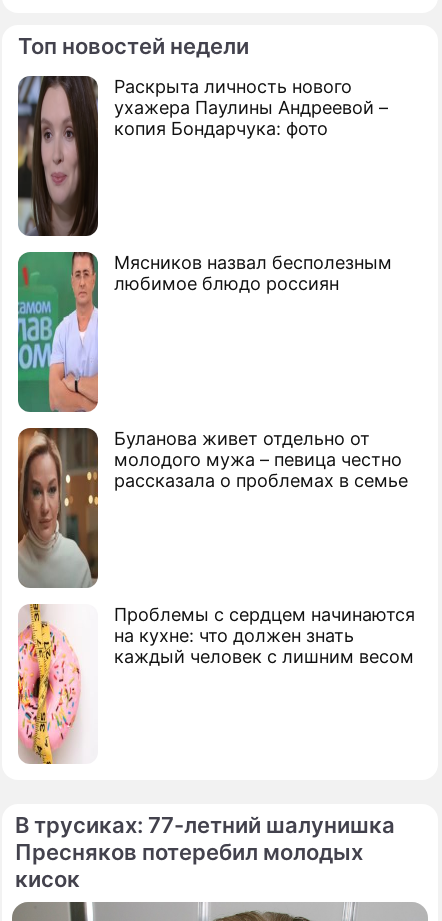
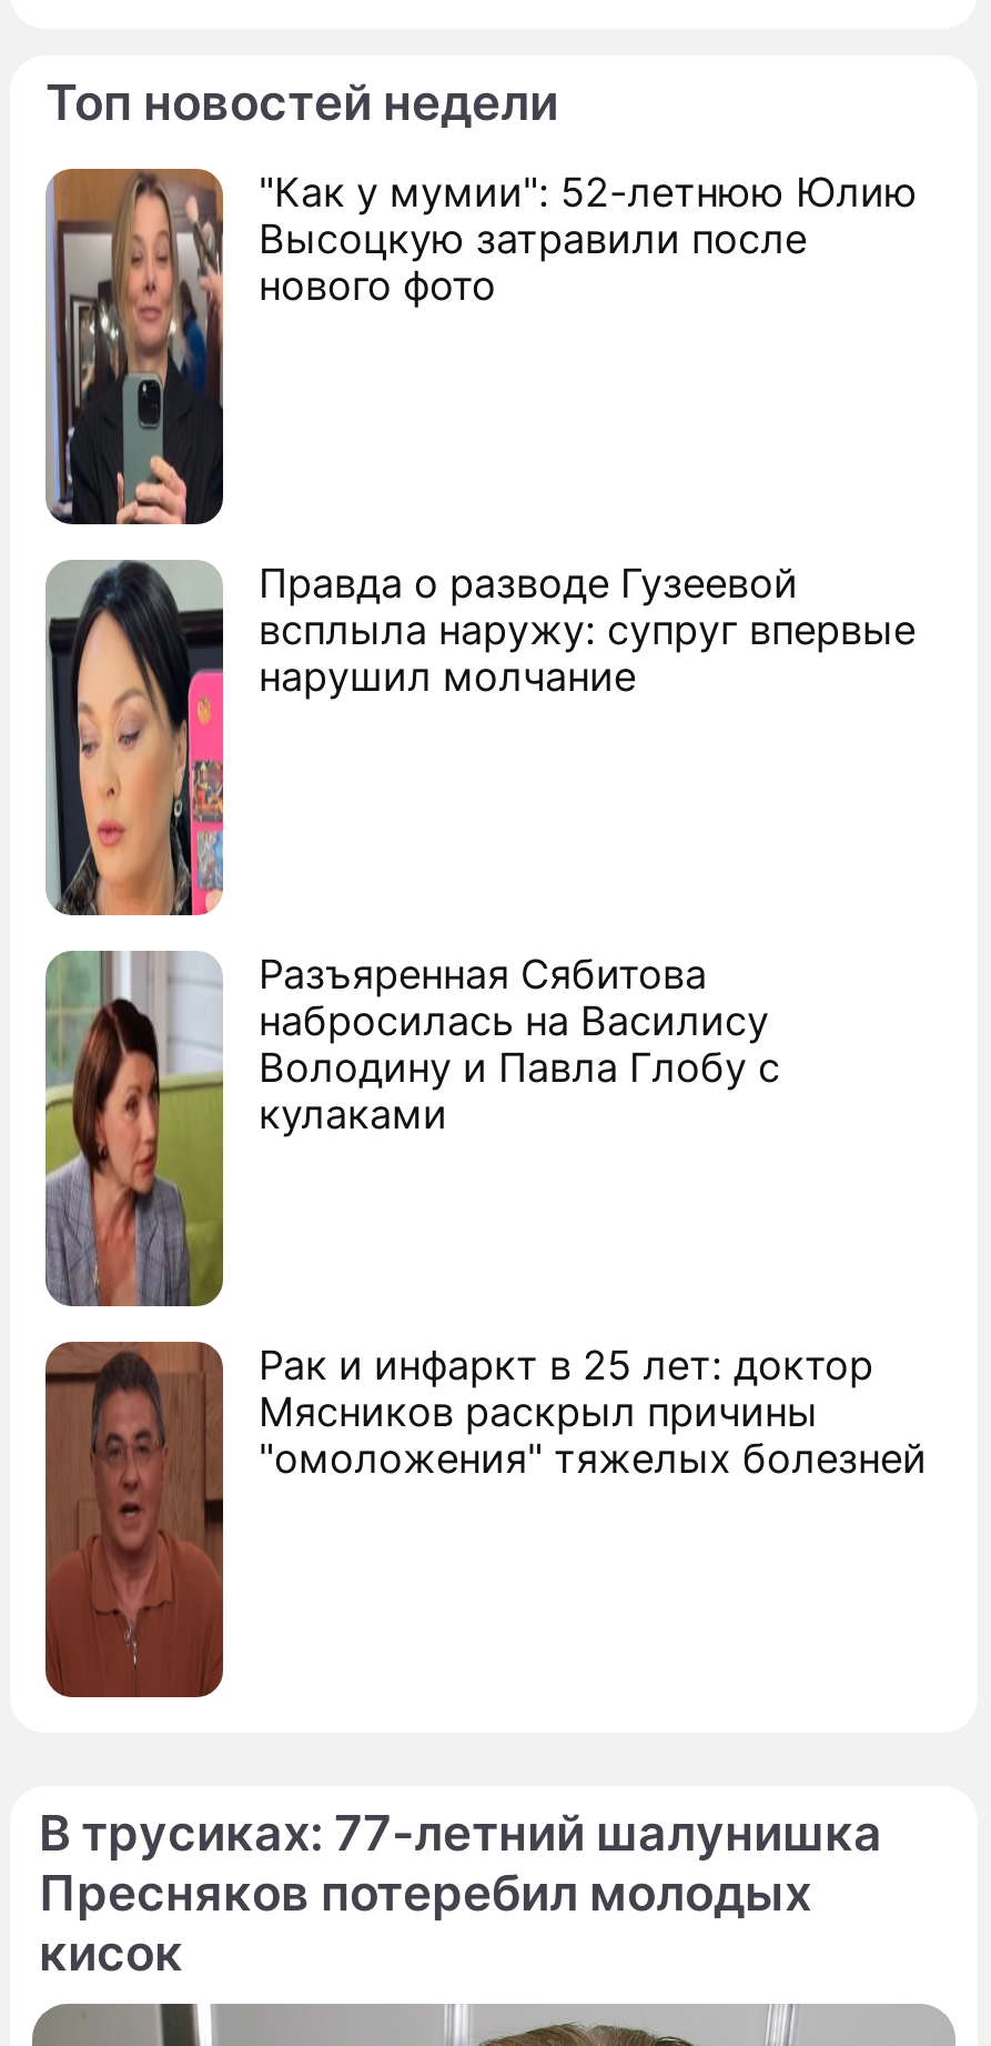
[18,75,388,237] [image] | Раскрыта личность нового | ухажера Паулины Андреевой – | копия Бондарчука: фото -> [45,167,918,526] [image] | "Как у мумии": 52-летнюю Юлию | Высоцкую затравили после | нового фото
[18,252,392,413] [image] | Мясников назвал бесполезным | любимое блюдо россиян -> [45,560,916,917] [image] | Правда о разводе Гузеевой | всплыла наружу: супруг впервые | нарушил молчание
[17,427,408,588] [image] | Буланова живет отдельно от | молодого мужа – певица честно | рассказала о проблемах в семье -> [43,951,780,1306] [image] | Разъяренная Сябитова | набросилась на Василису | Володину и Павла Глобу с | кулаками
[17,604,415,765] [image] | Проблемы с сердцем начинаются | на кухне: что должен знать | каждый человек с лишним весом -> [43,1340,927,1699] [image] | Рак и инфаркт в 25 лет: доктор | Мясников раскрыл причины | "омоложения" тяжелых болезней

